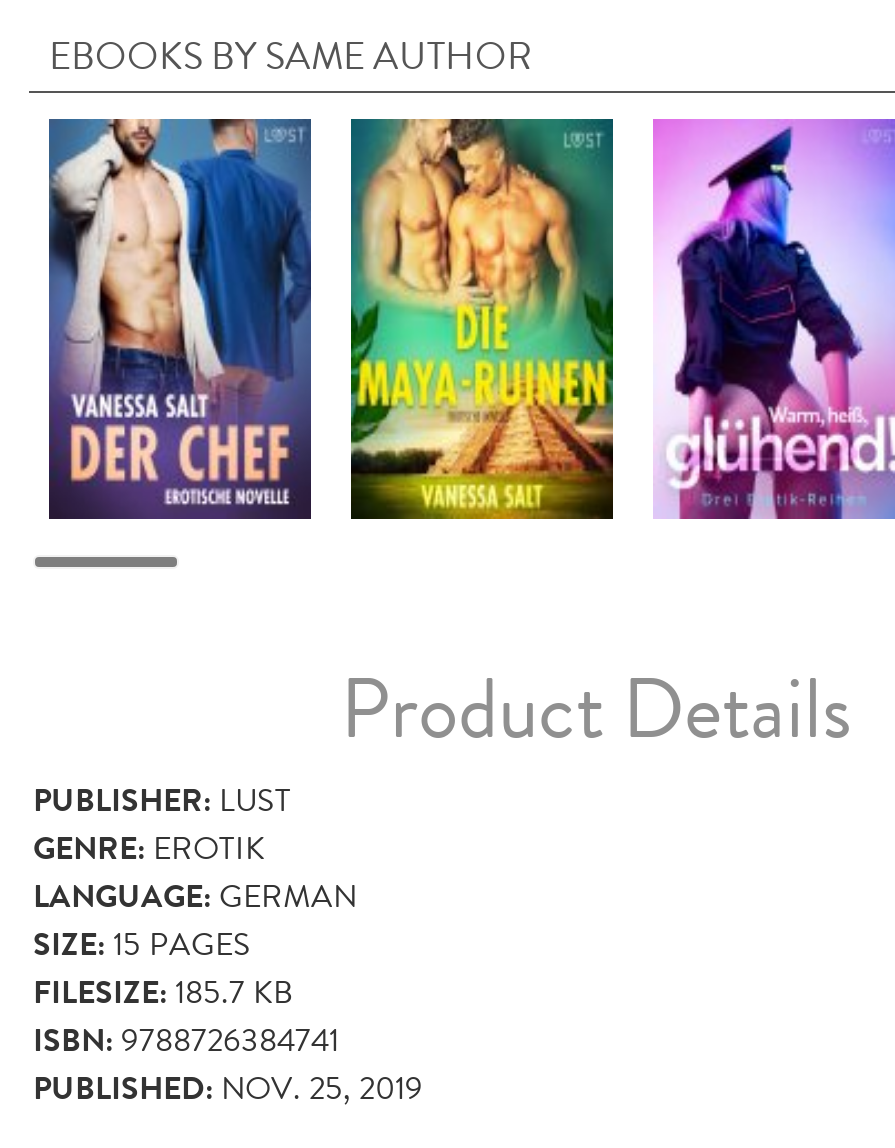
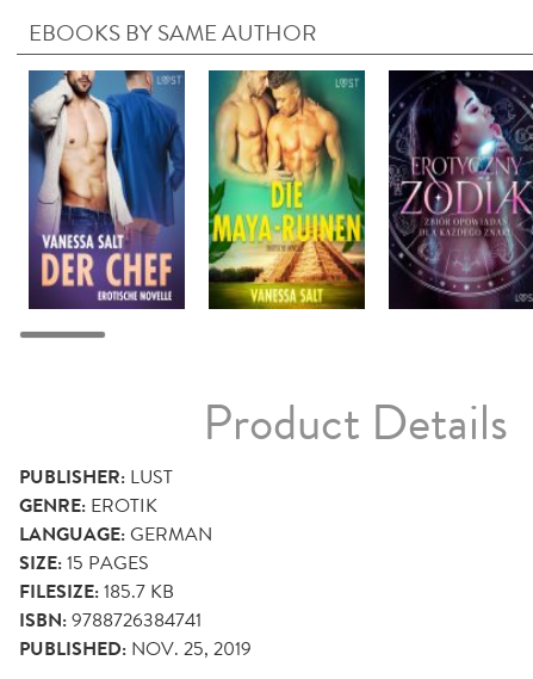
[653,117,889,521] [image] -> [388,69,529,310] [image]

